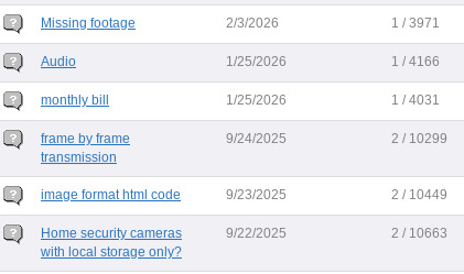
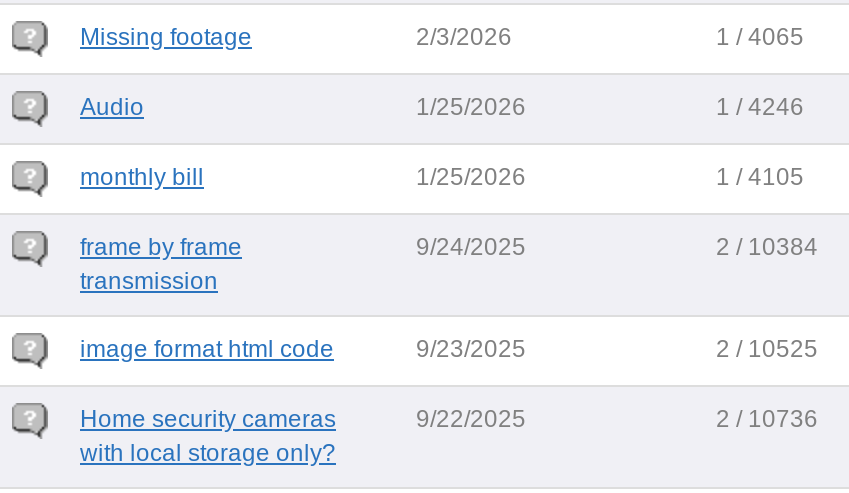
[391,15,440,31] 1 / 3971 -> [716,23,804,51] 1 / 4065
[391,54,440,69] 1 / 4166 -> [716,93,804,121] 1 / 4246
[391,92,440,108] 1 / 4031 -> [716,163,804,191] 1 / 4105
[391,131,447,146] 2 / 10299 -> [716,233,818,261] 2 / 10384
[391,187,447,202] 2 / 10449 -> [716,335,818,363] 2 / 10525
[391,226,447,241] 2 / 10663 -> [716,405,818,433] 2 / 10736

